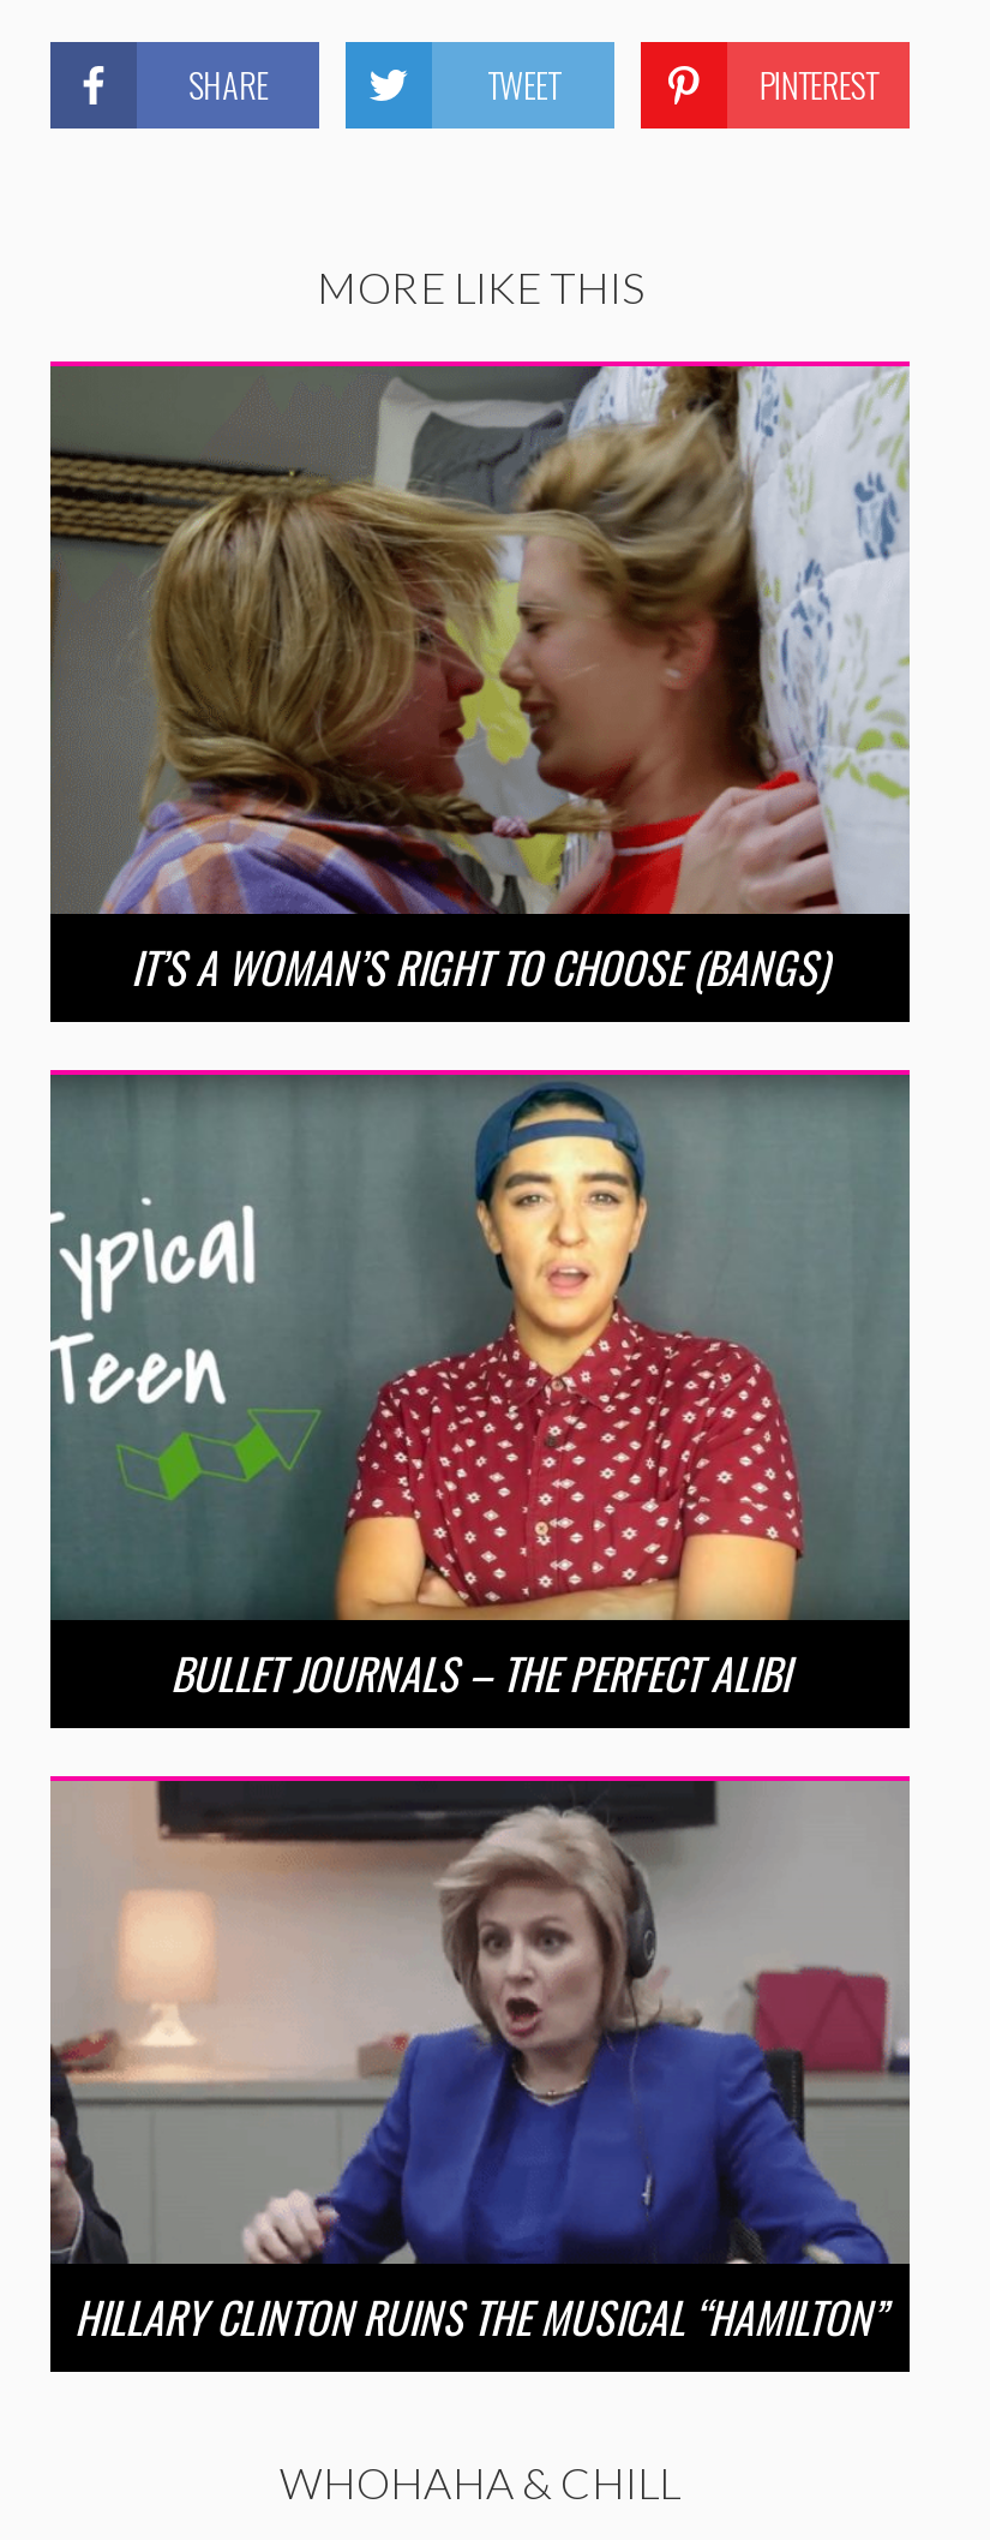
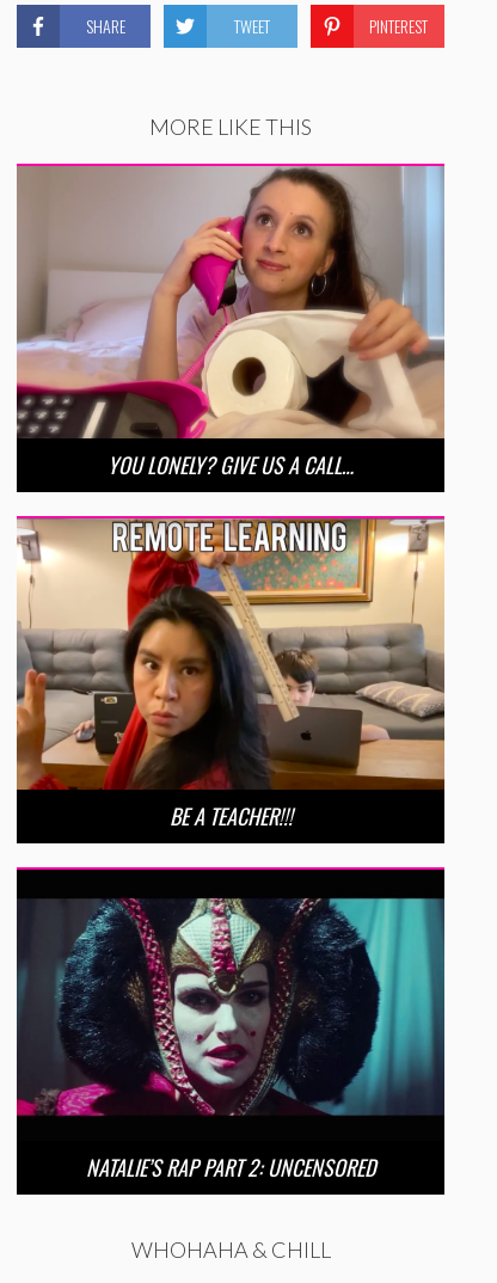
[50,364,910,997] [image] | IT’S A WOMAN’S RIGHT TO CHOOSE (BANGS) -> [16,166,444,480] [image] | YOU LONELY? GIVE US A CALL…
[48,1075,912,1704] [image] | BULLET JOURNALS – THE PERFECT ALIBI -> [16,518,446,831] [image] | BE A TEACHER!!!
[50,1779,910,2349] [image] | HILLARY CLINTON RUINS THE MUSICAL “HAMILTON” -> [17,868,444,1183] [image] | NATALIE’S RAP PART 2: UNCENSORED

